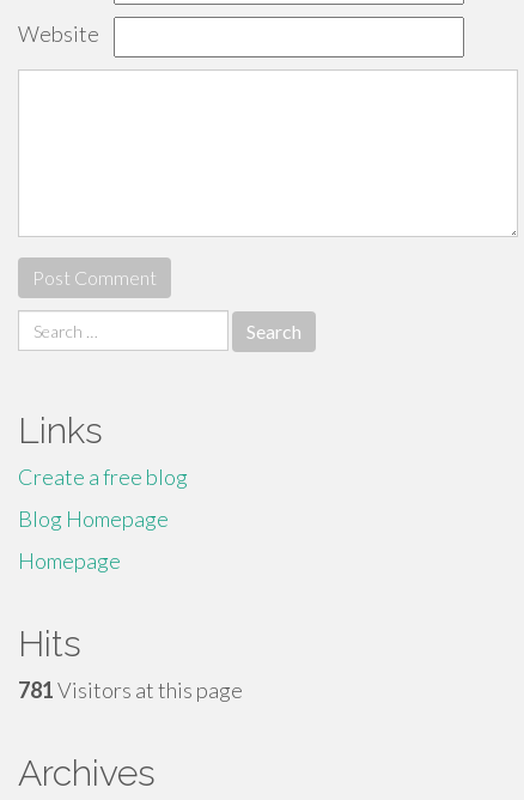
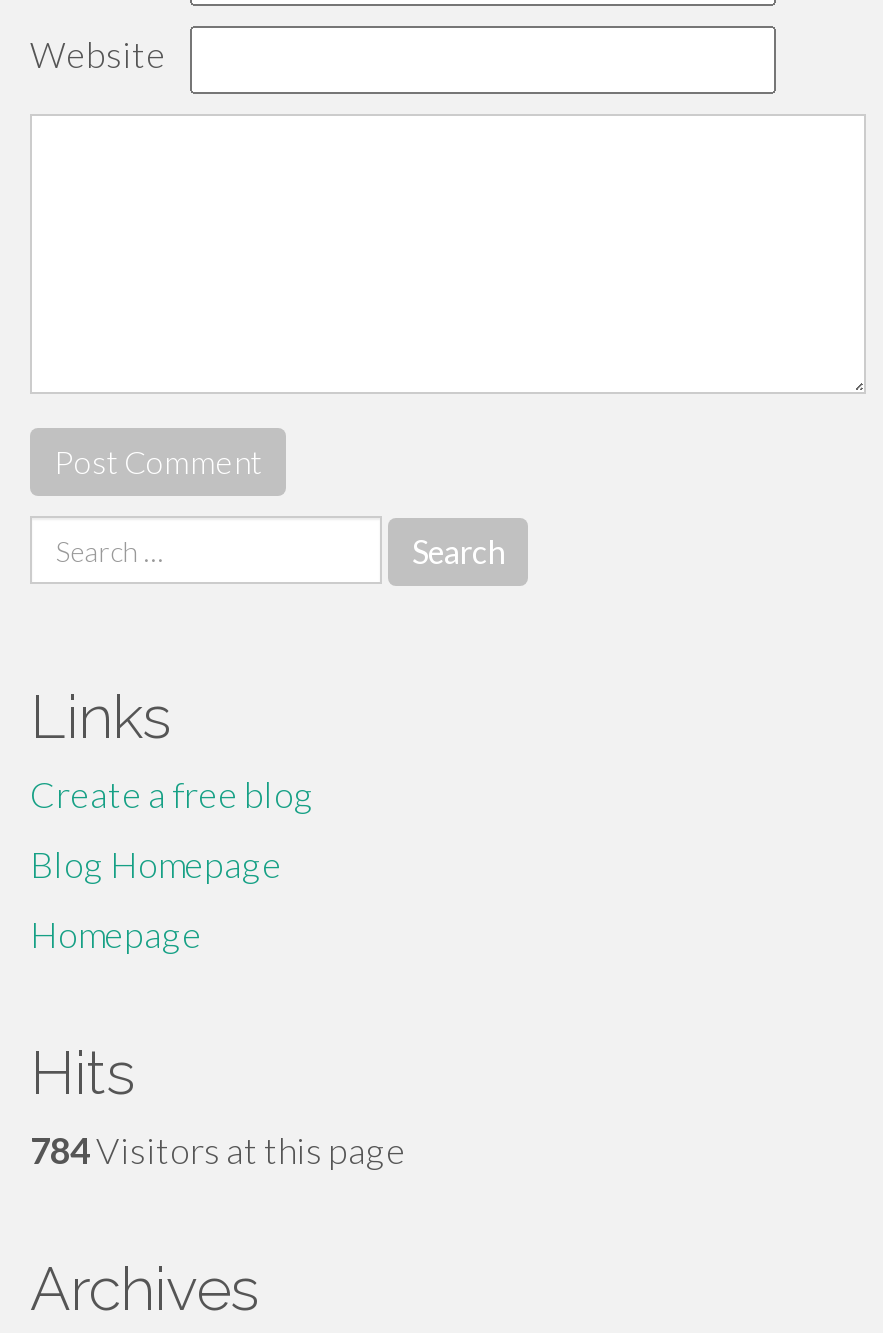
[18,677,243,703] 781Visitors at this page -> [30,1128,406,1172] 784Visitors at this page

